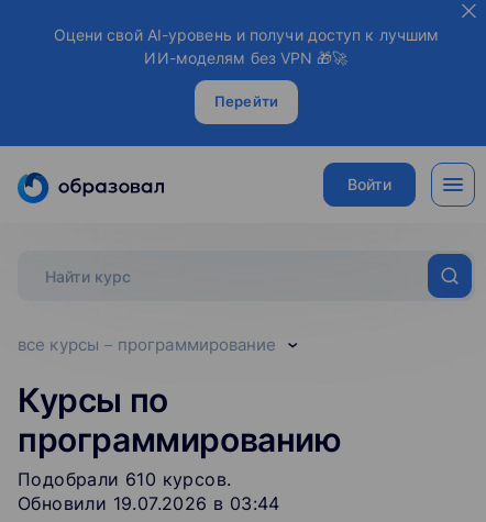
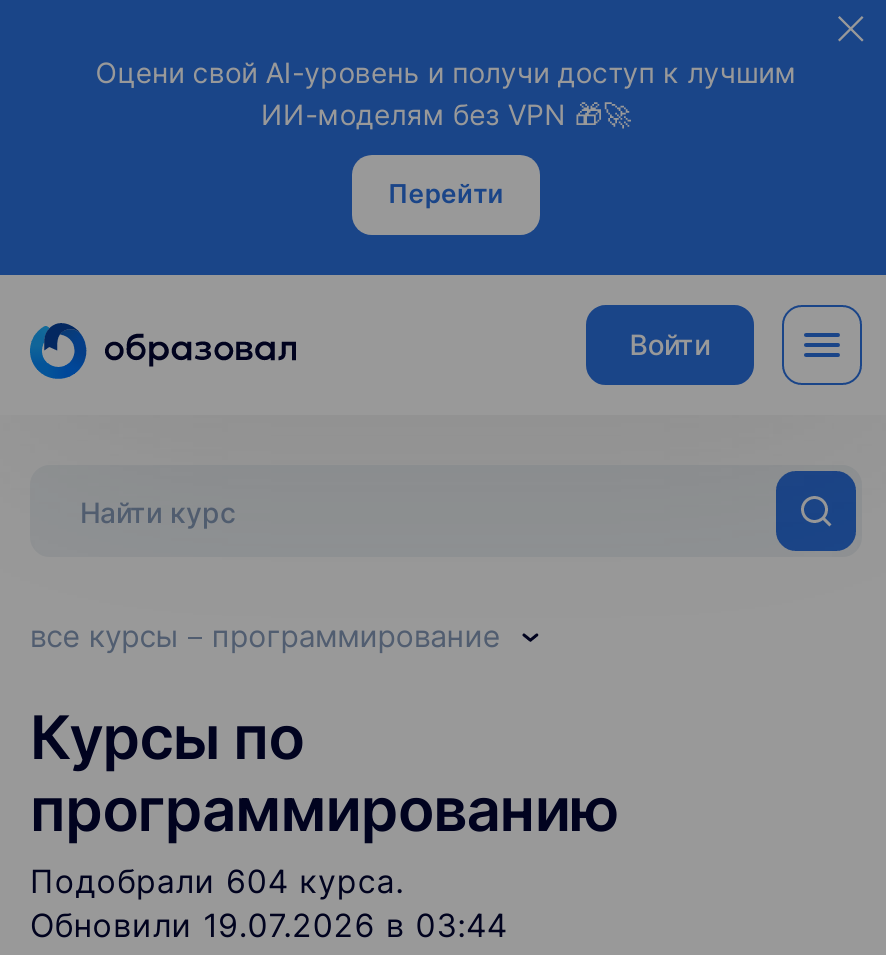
[18,468,231,490] Подобрали 610 ‌ курсов. -> [30,861,404,901] Подобрали 604 ‌ курса.

